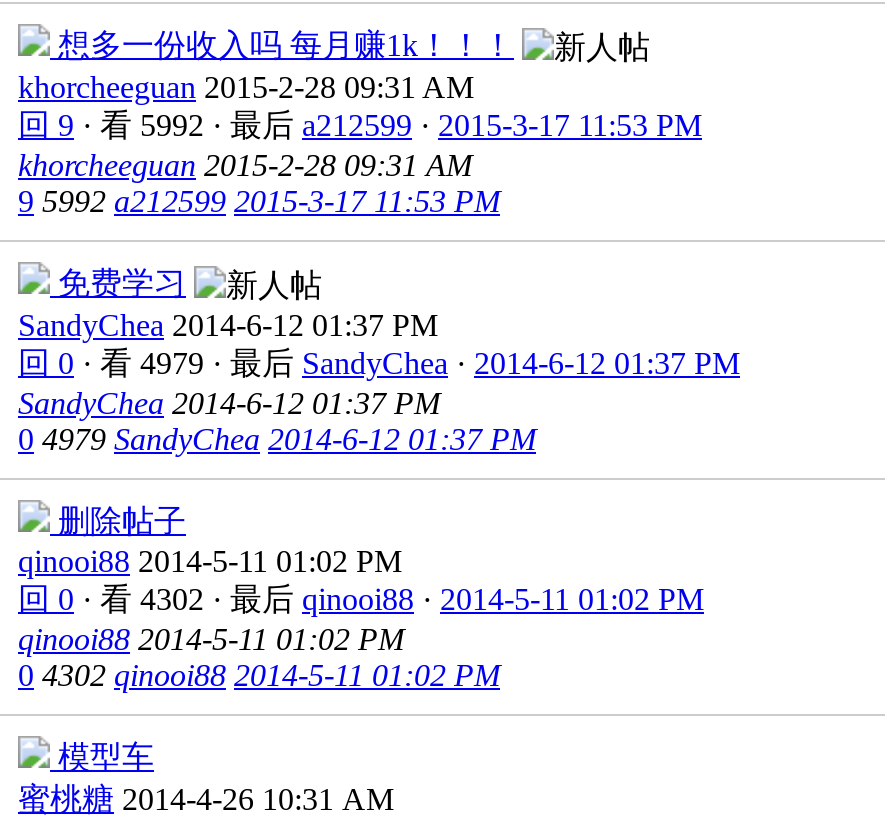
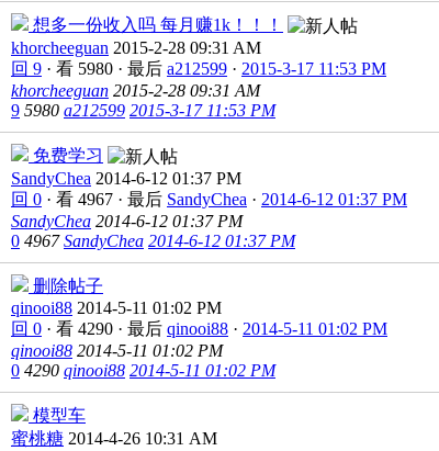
[18,109,702,143] 回 9 · 看 5992 · 最后a212599 · 2015-3-17 11:53 PM -> [11,60,386,78] 回 9 · 看 5980 · 最后a212599 · 2015-3-17 11:53 PM
[18,185,500,219] 9 5992 a212599 2015-3-17 11:53 PM -> [11,101,275,120] 9 5980 a212599 2015-3-17 11:53 PM
[18,346,740,380] 回 0 · 看 4979 · 最后SandyChea · 2014-6-12 01:37 PM -> [11,190,407,209] 回 0 · 看 4967 · 最后SandyChea · 2014-6-12 01:37 PM
[18,422,536,456] 0 4979 SandyChea 2014-6-12 01:37 PM -> [11,232,295,250] 0 4967 SandyChea 2014-6-12 01:37 PM
[18,582,704,616] 回 0 · 看 4302 · 最后qinooi88 · 2014-5-11 01:02 PM -> [11,319,387,338] 回 0 · 看 4290 · 最后qinooi88 · 2014-5-11 01:02 PM
[18,658,500,692] 0 4302 qinooi88 2014-5-11 01:02 PM -> [11,361,275,380] 0 4290 qinooi88 2014-5-11 01:02 PM

